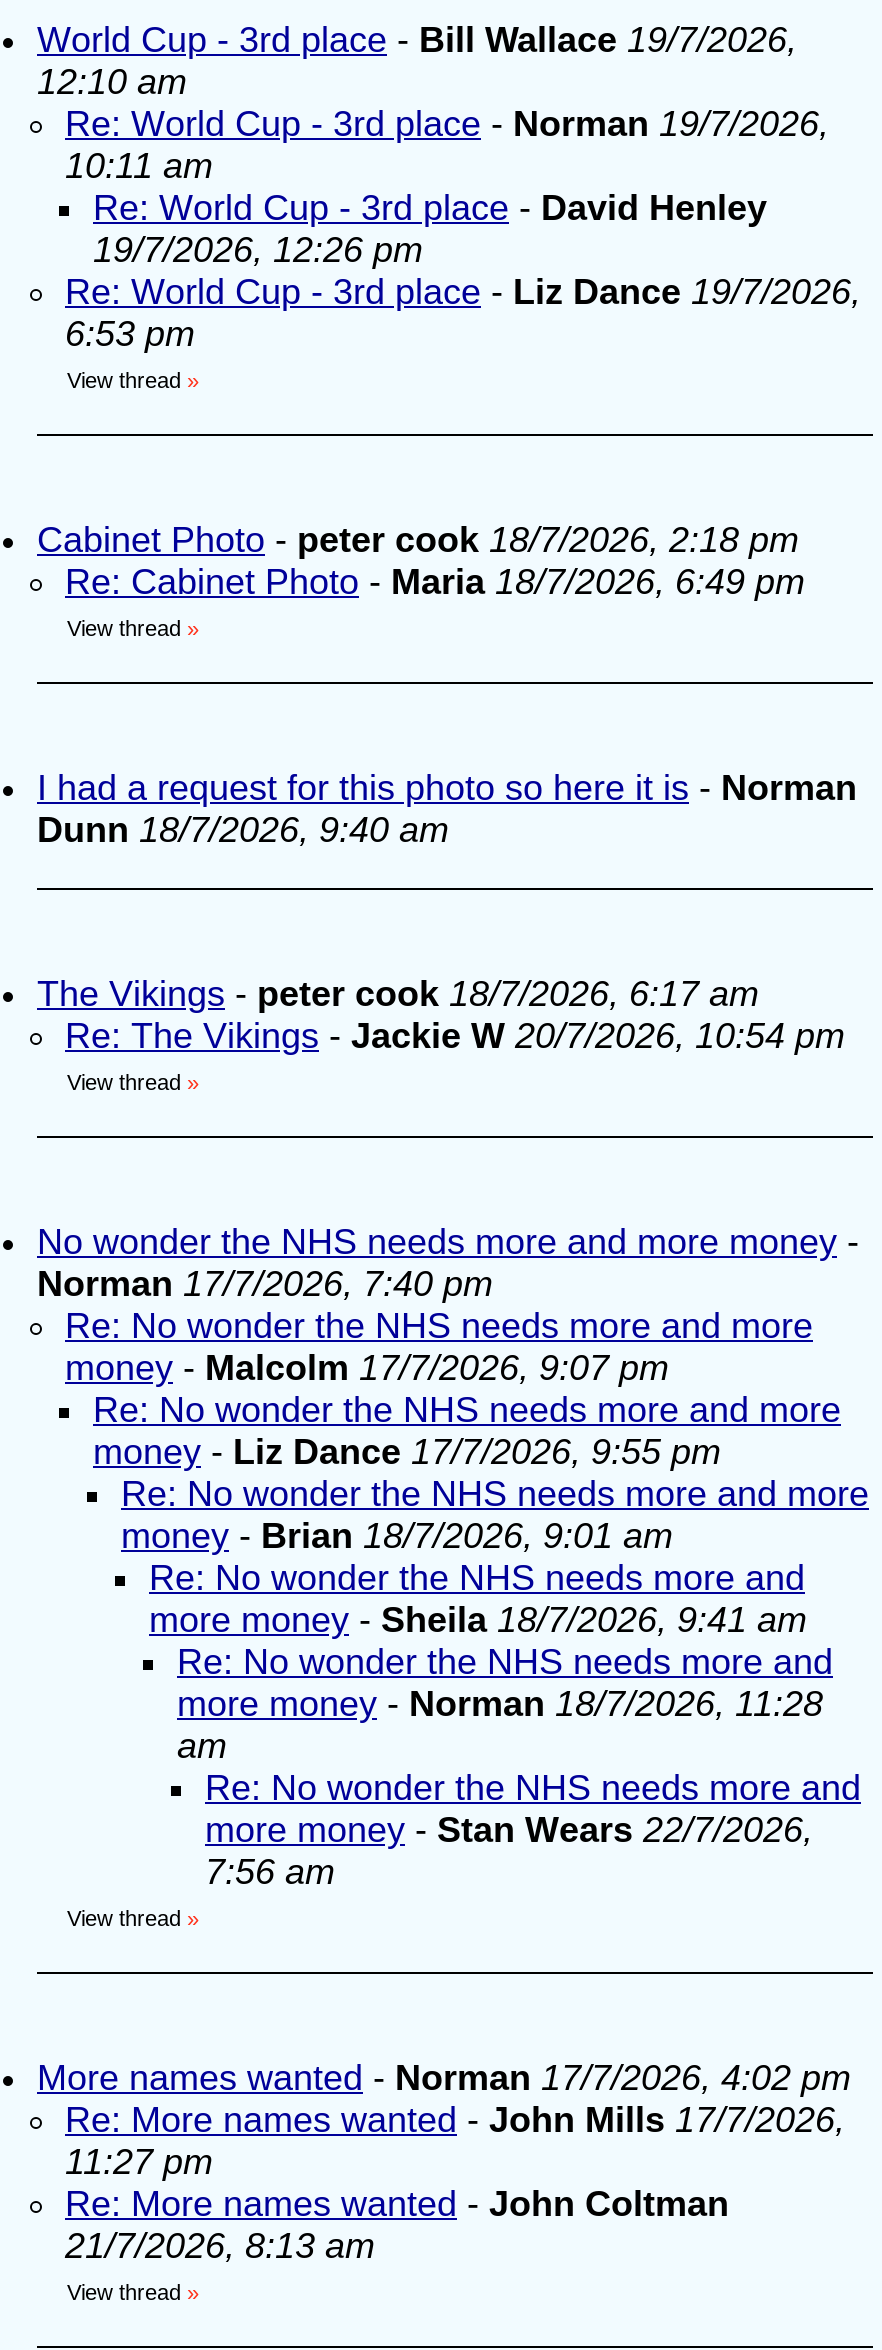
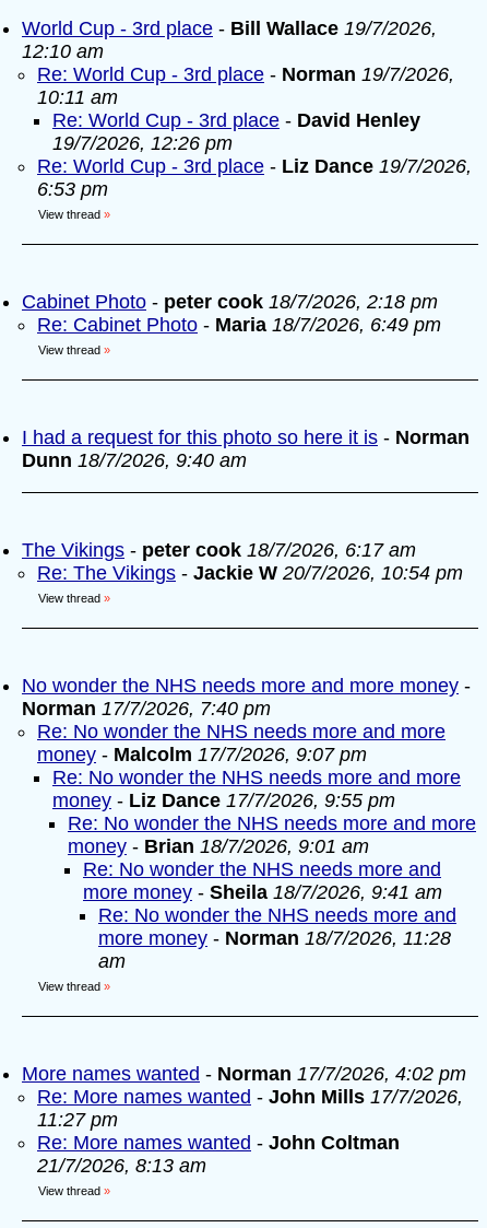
[205,1768,861,1892] Re: No wonder the NHS needs more and | more money - Stan Wears 22/7/2026, | 7:56 am -> none

